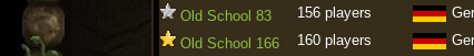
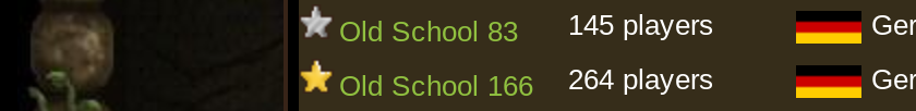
[180,4,371,24] Old School 83 156 players -> [339,9,714,48] Old School 83 145 players
[180,32,371,52] Old School 166 160 players -> [339,63,714,102] Old School 166 264 players

